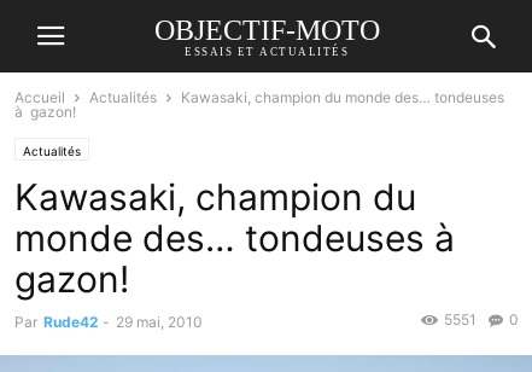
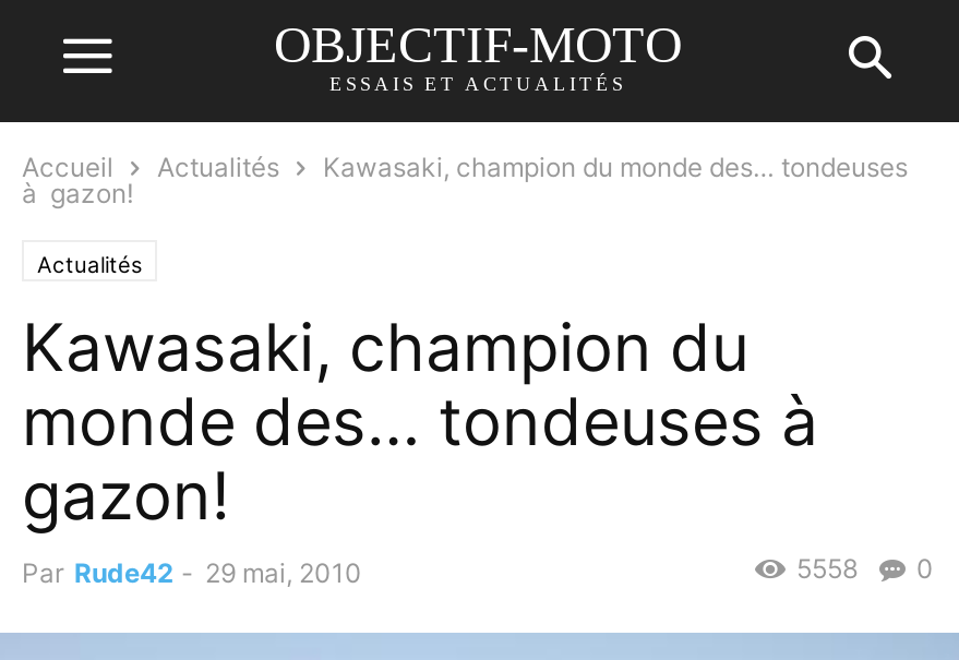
[444,310,519,329] 5551 0 -> [796,552,934,585] 5558 0

